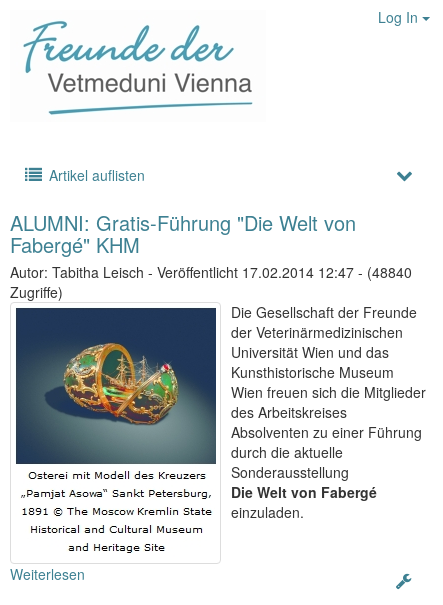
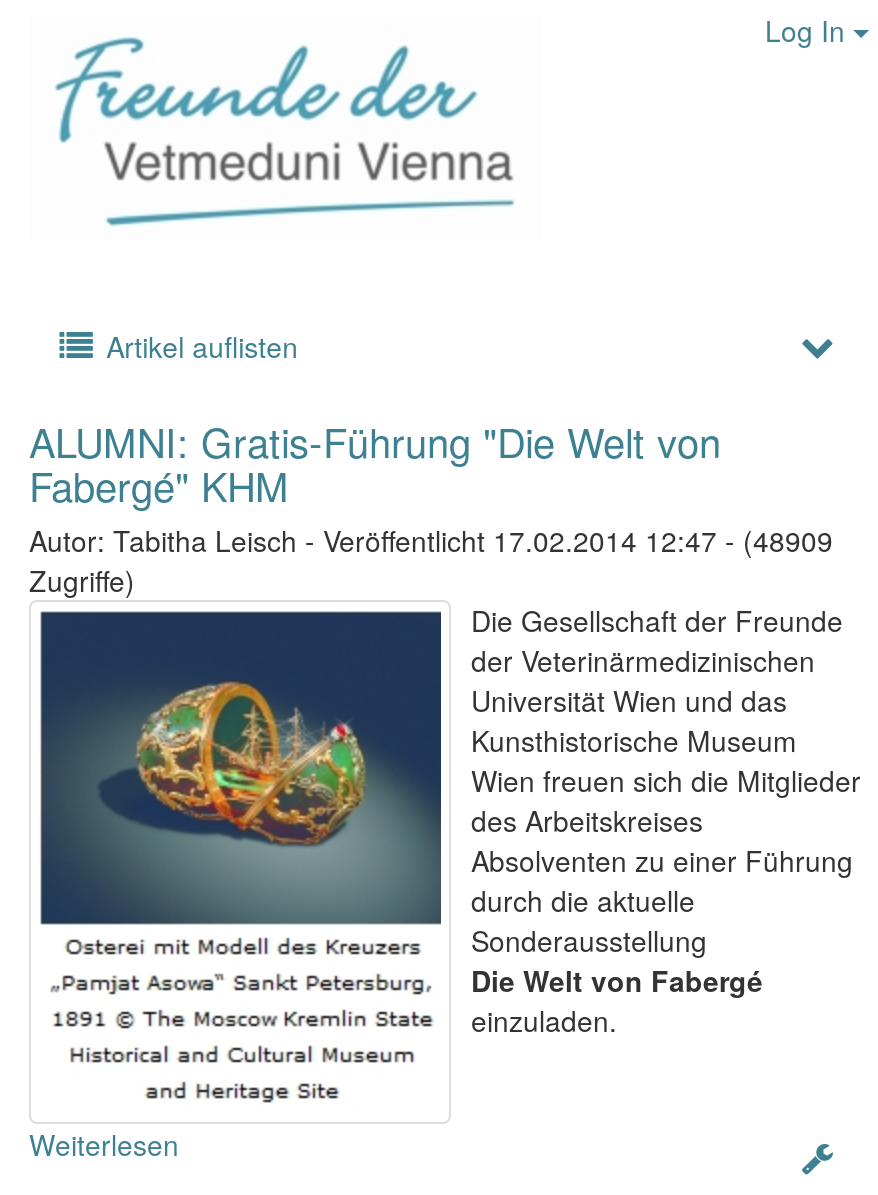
[10,262,412,282] Autor: Tabitha Leisch - Veröffentlicht 17.02.2014 12:47 - (48840 -> [29,520,833,560] Autor: Tabitha Leisch - Veröffentlicht 17.02.2014 12:47 - (48909

